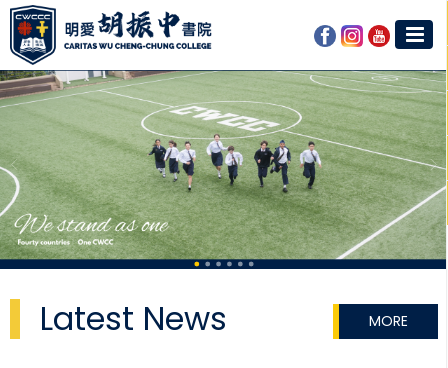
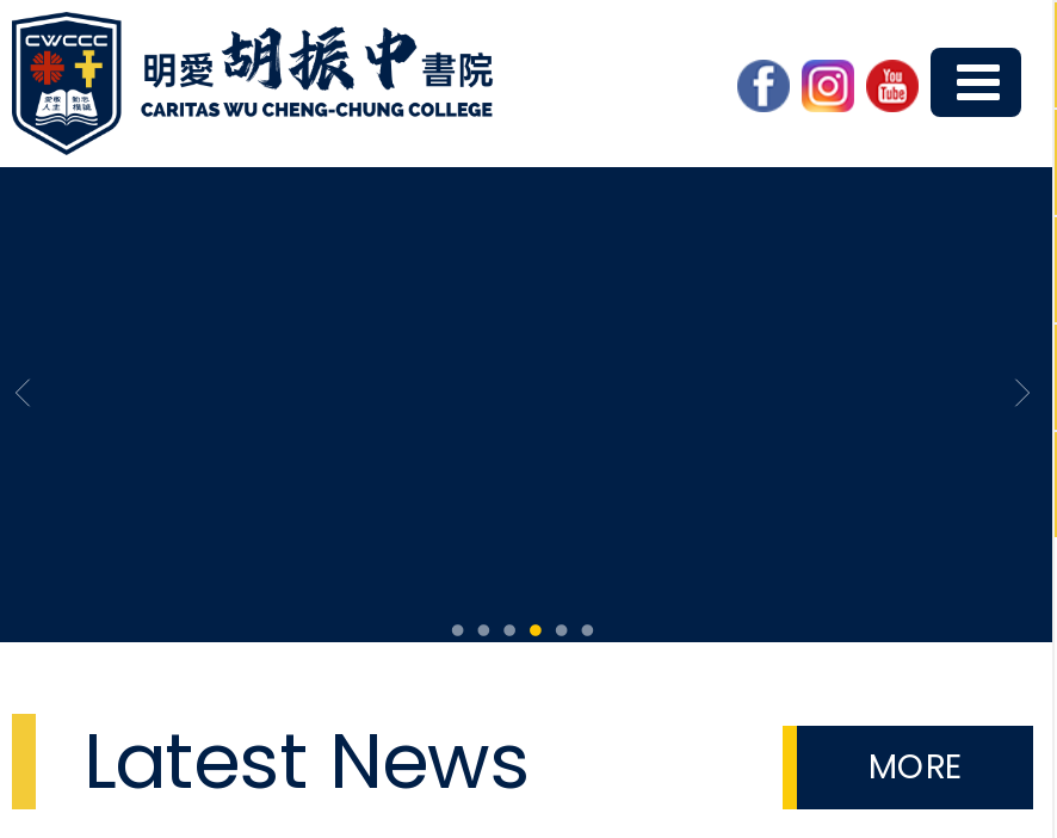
[3,69,445,267] [image] -> none

